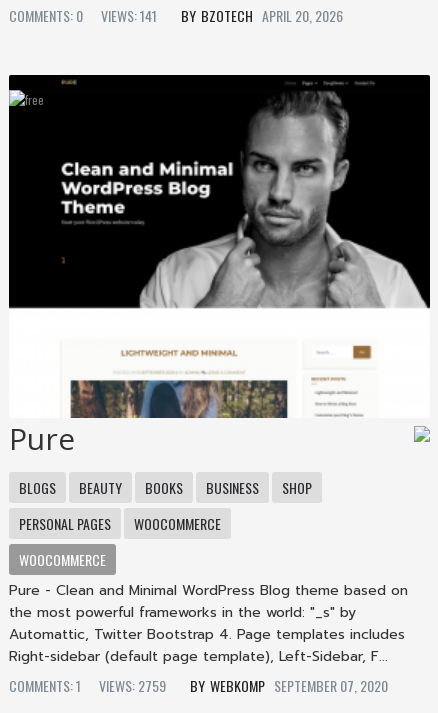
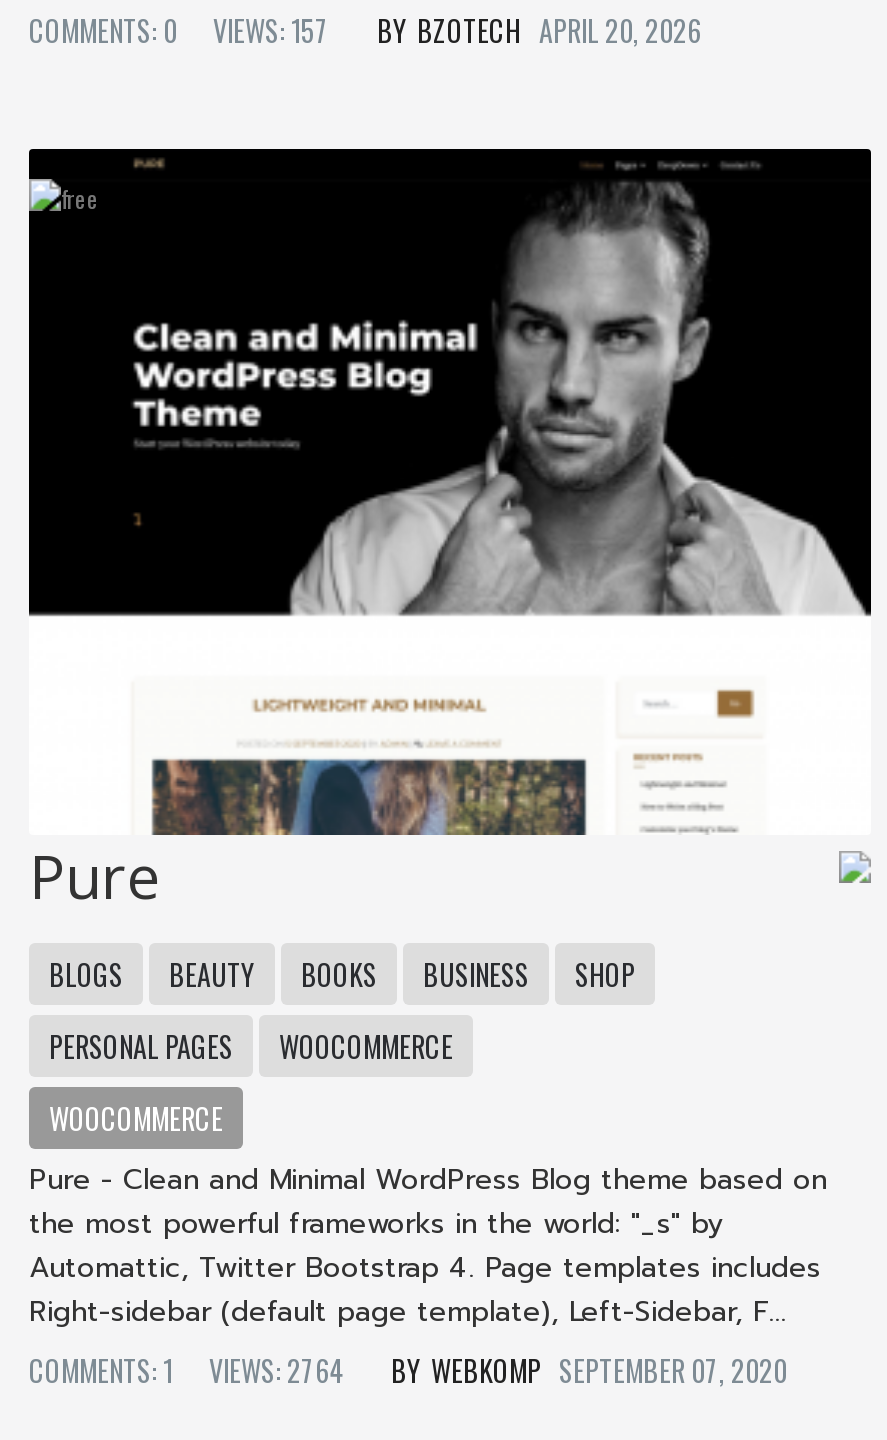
[9,5,343,26] COMMENTS: 0 VIEWS: 141 BZOTECH APRIL 20, 2026 -> [29,9,701,51] COMMENTS: 0 VIEWS: 157 BZOTECH APRIL 20, 2026
[9,675,388,696] COMMENTS: 1 VIEWS: 2759 WEBKOMP SEPTEMBER 07, 2020 -> [29,1349,787,1391] COMMENTS: 1 VIEWS: 2764 WEBKOMP SEPTEMBER 07, 2020

